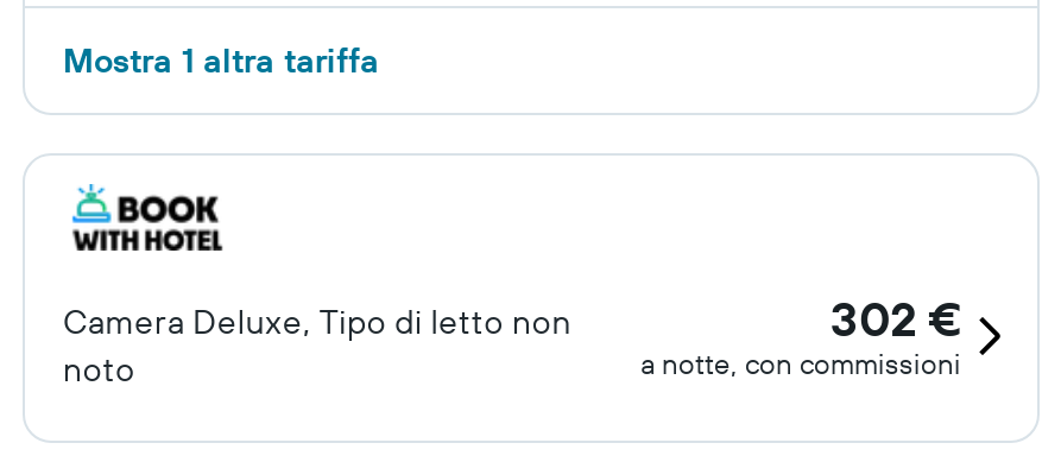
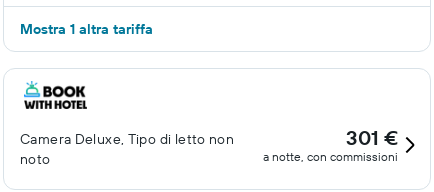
[831,289,961,348] 302 € -> [346,125,398,150] 301 €

